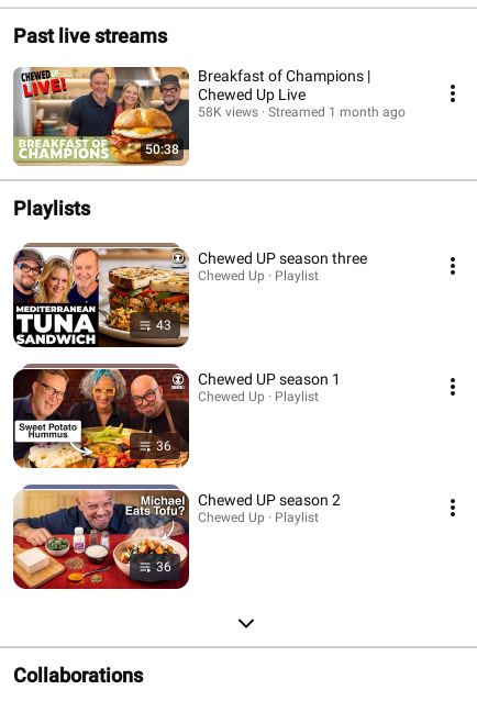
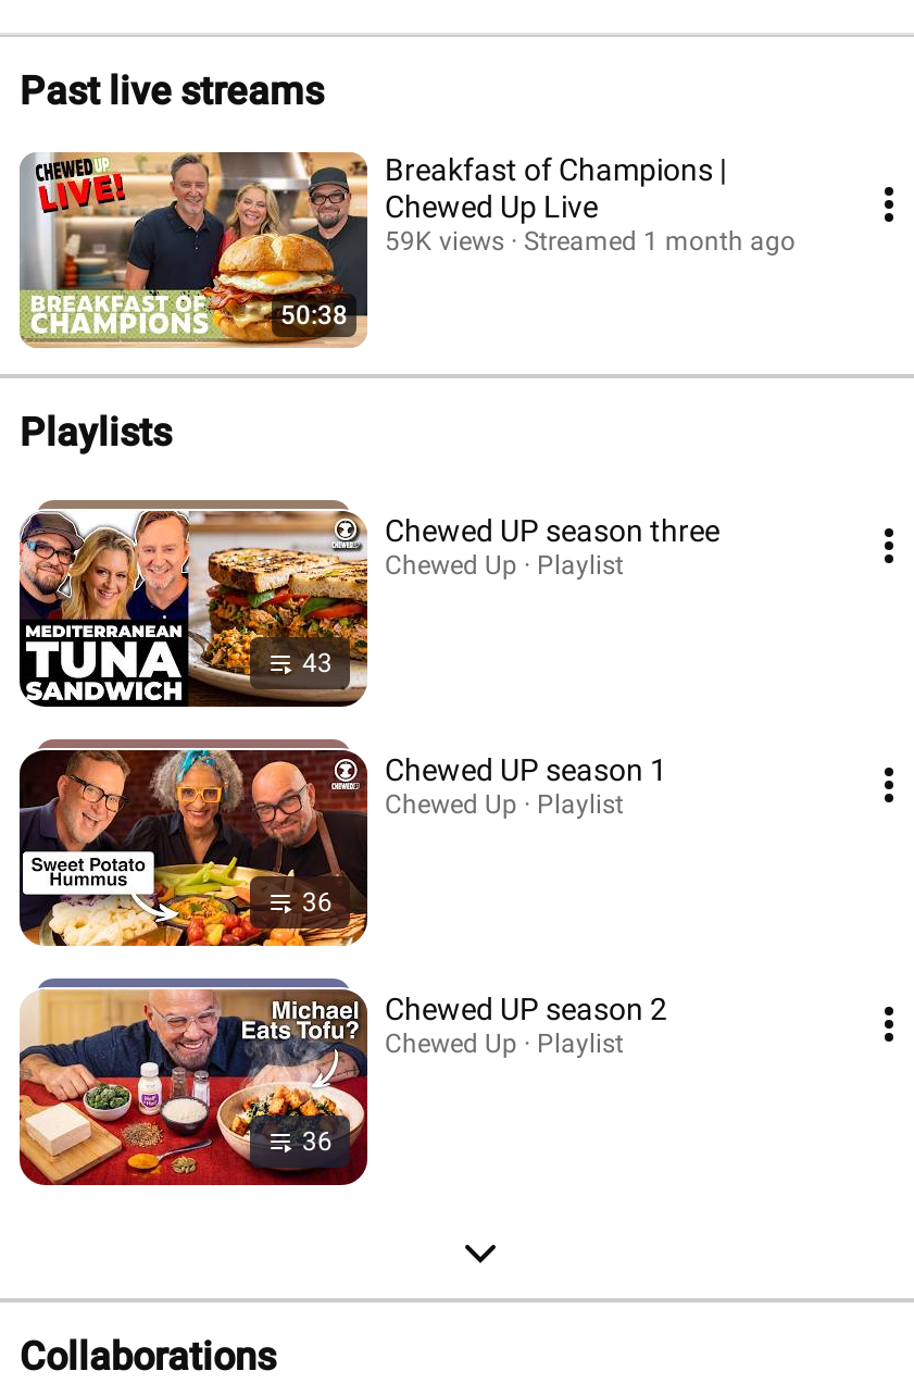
[198,105,406,120] 58K views Streamed 1 month ago -> [385,227,796,258] 59K views Streamed 1 month ago

